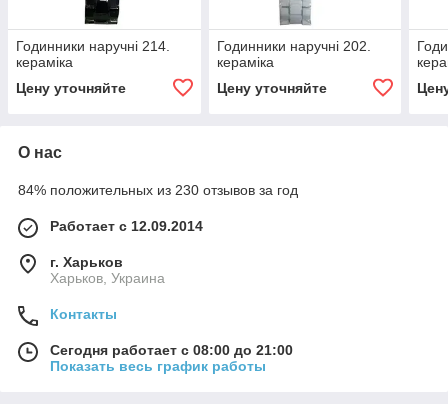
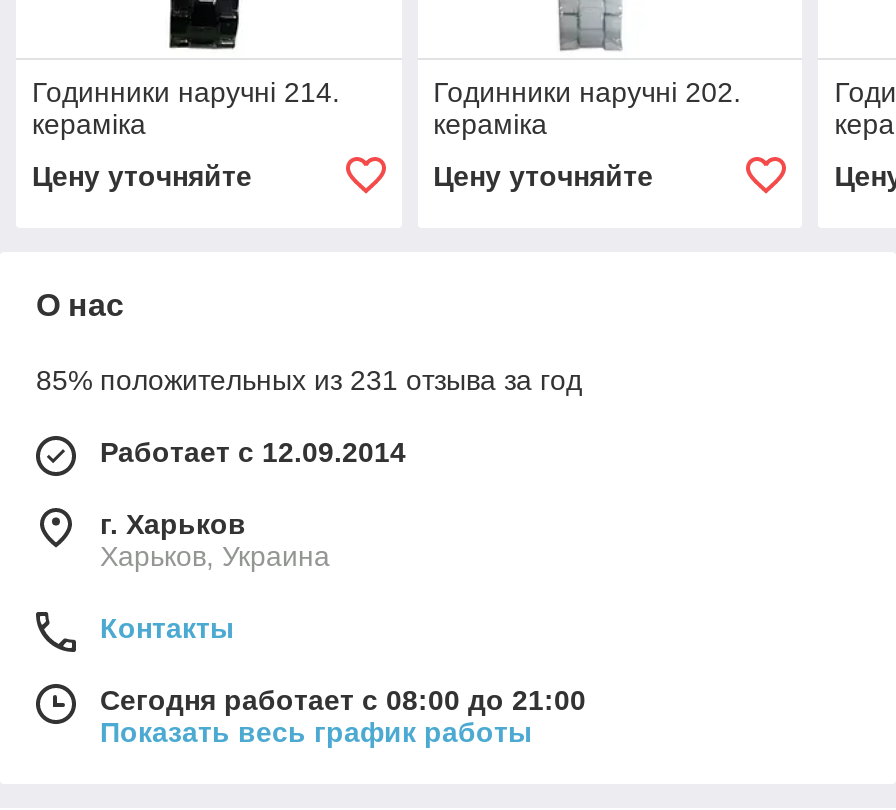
[18,182,298,198] 84% положительных из 230 отзывов за год -> [36,365,582,397] 85% положительных из 231 отзыва за год

